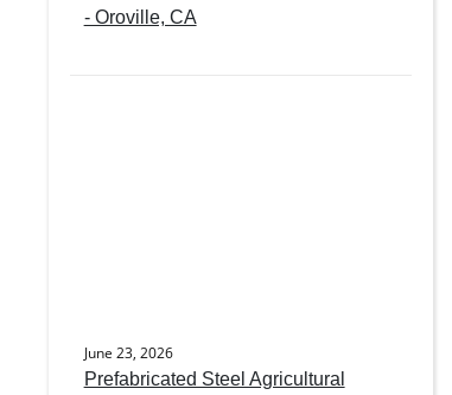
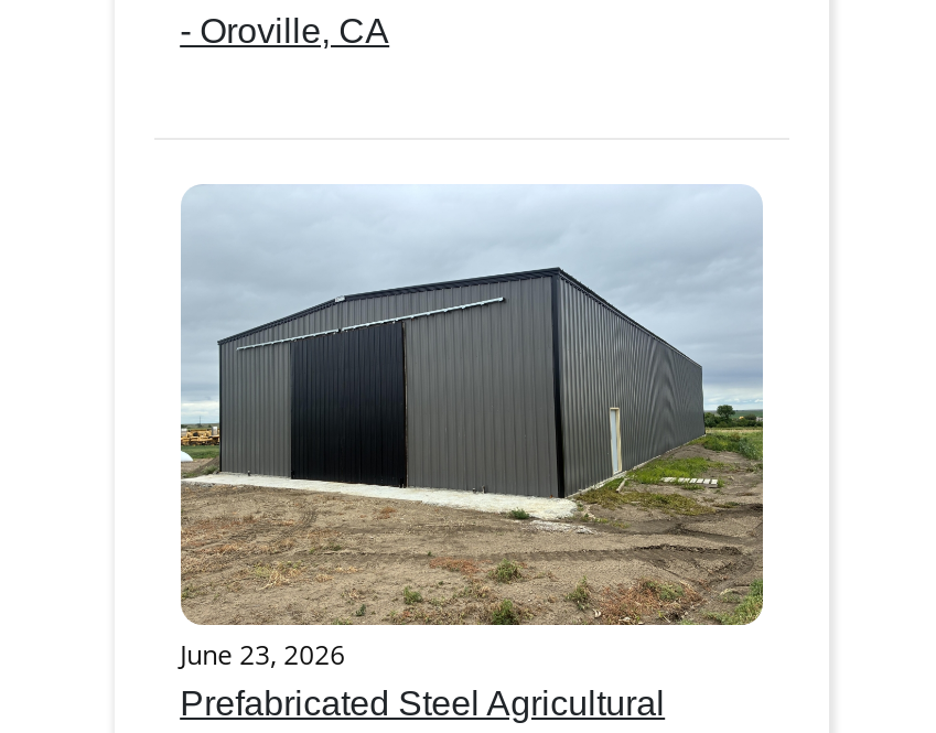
none -> [179,184,765,627] [image]

